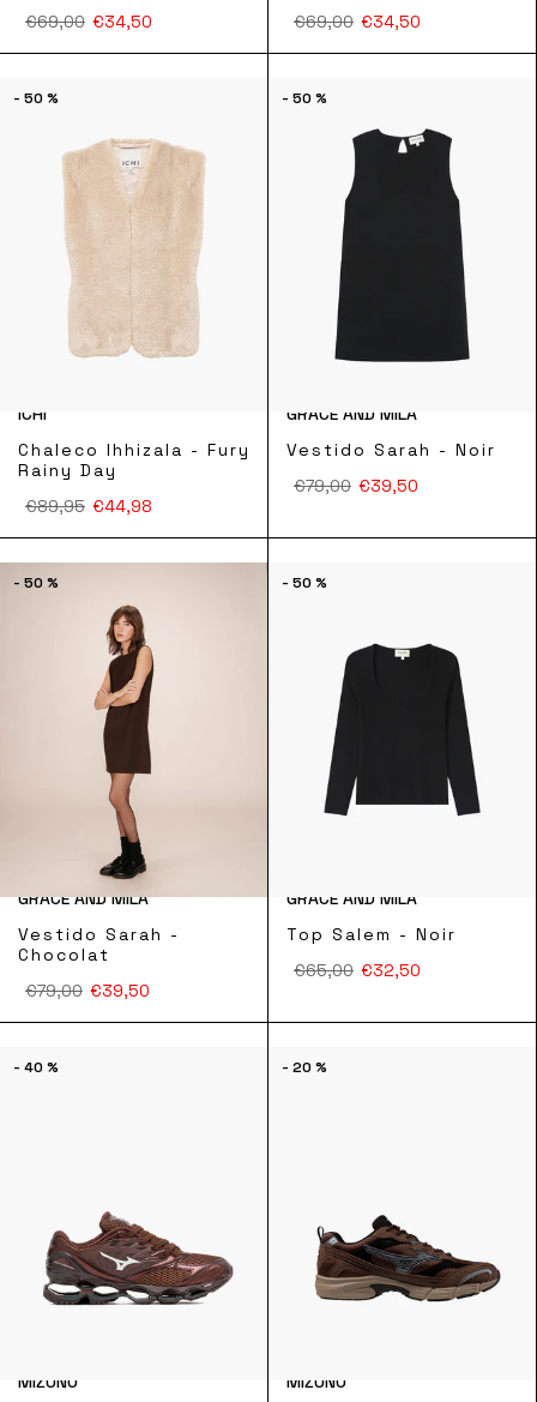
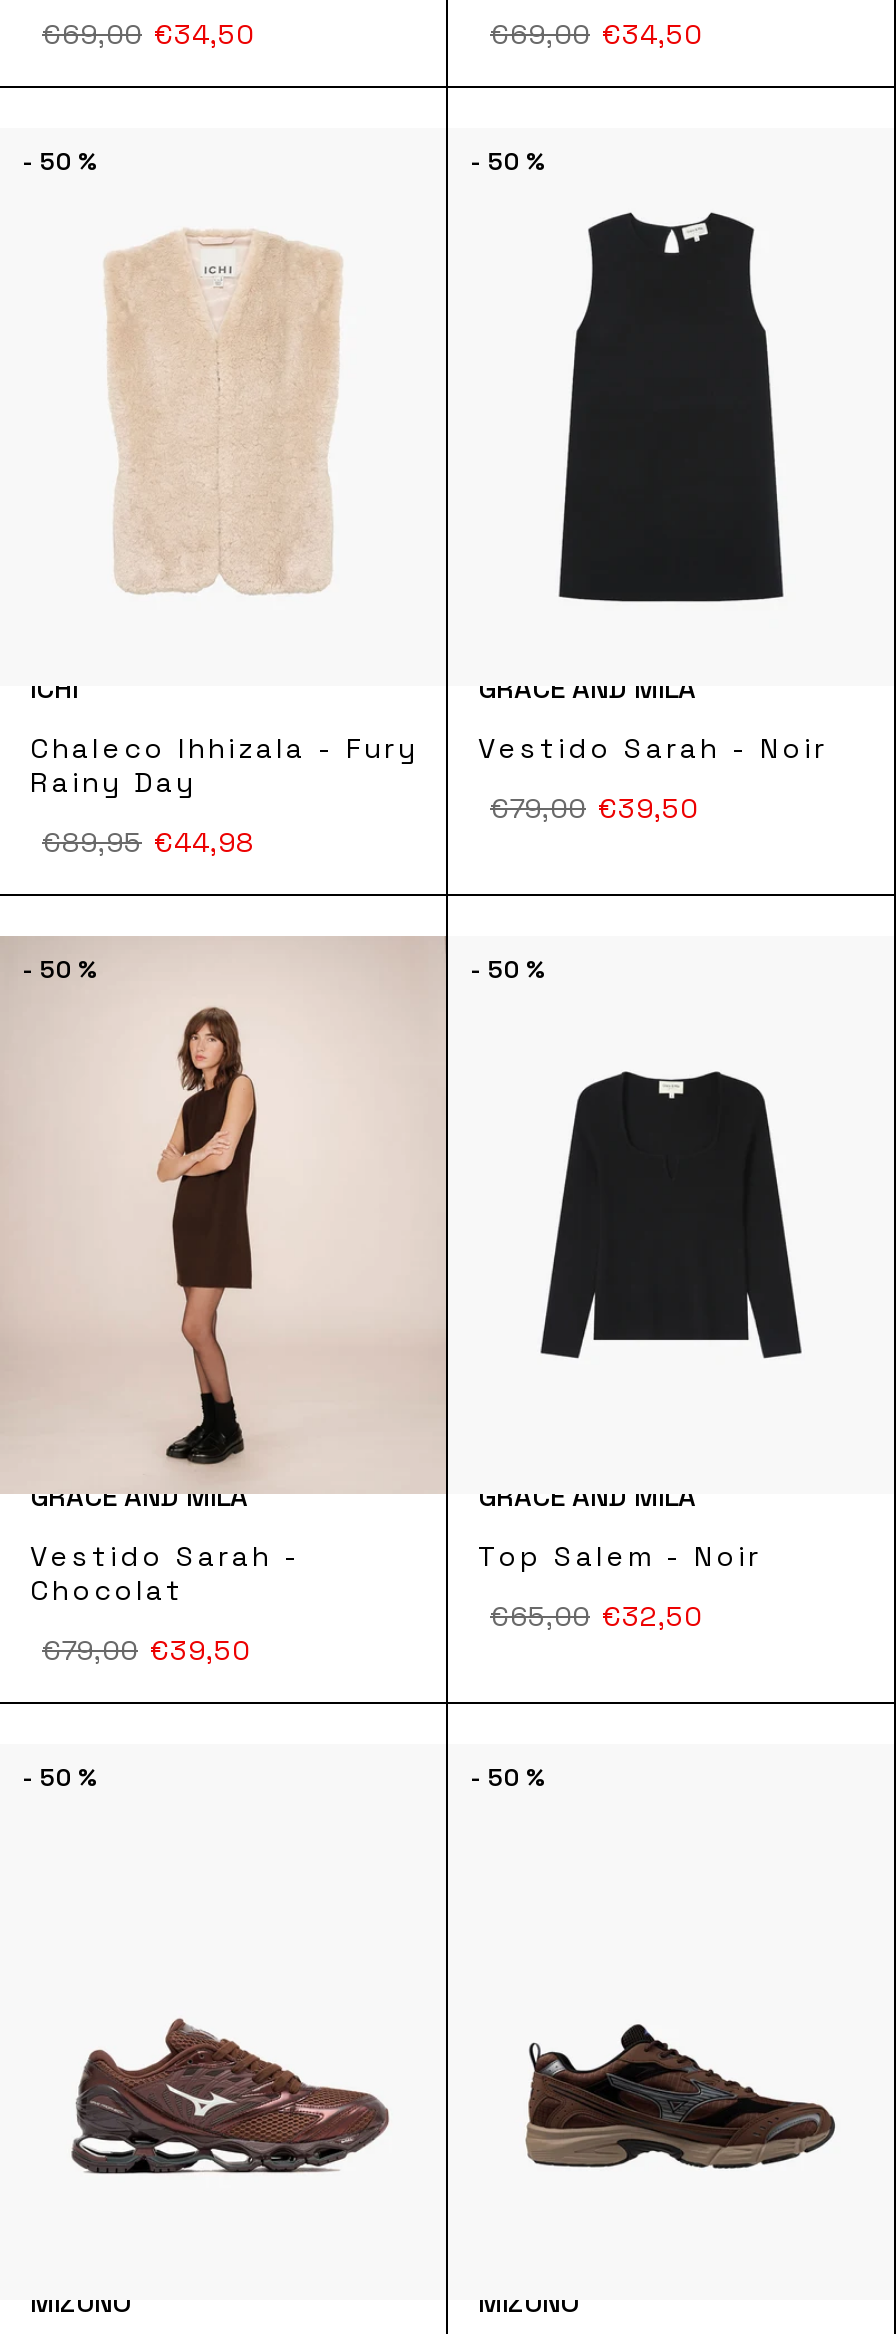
[13,1057,59,1077] - 40 % -> [22,1761,98,1793] - 50 %
[282,1057,327,1077] - 20 % -> [470,1761,546,1793] - 50 %

